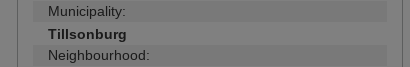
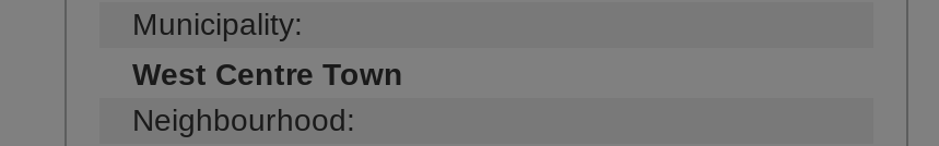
[48,26,127,42] Tillsonburg -> [132,57,403,92] West Centre Town

